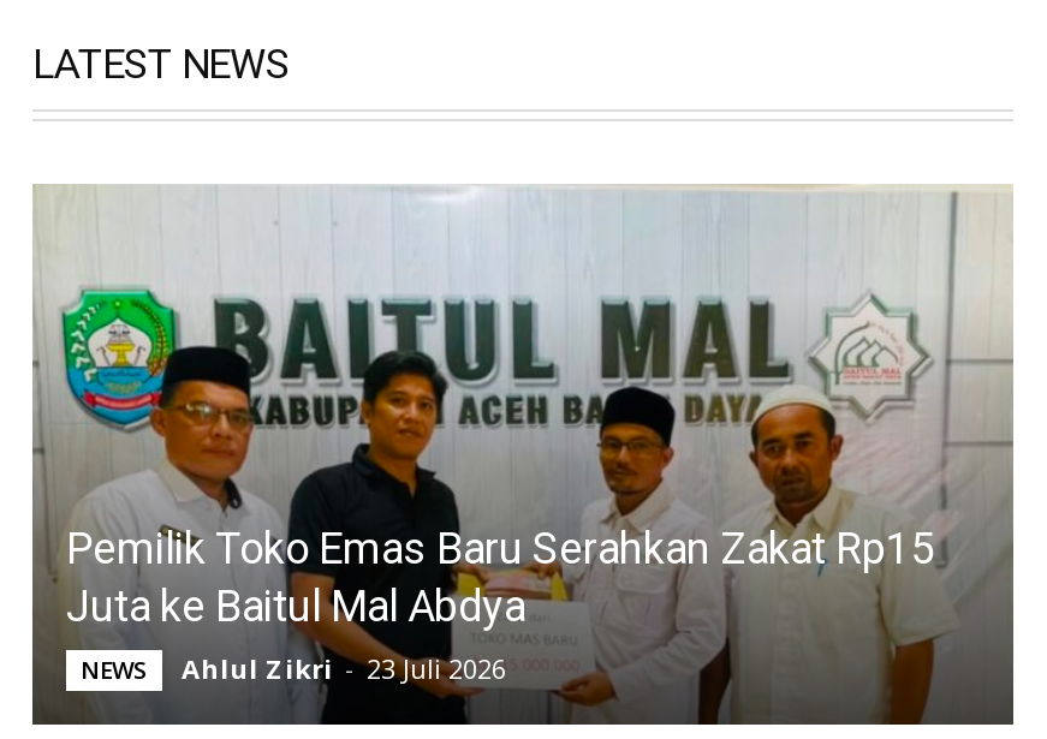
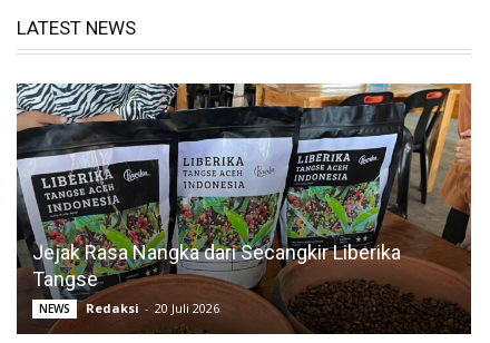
[30,184,1013,725] [image] | Pemilik Toko Emas Baru Serahkan Zakat Rp15 | Juta ke Baitul Mal Abdya -> [16,82,471,334] [image] | Jejak Rasa Nangka dari Secangkir Liberika | Tangse
[182,651,506,687] Ahlul Zikri - 23 Juli 2026 -> [86,300,219,316] Redaksi - 20 Juli 2026

